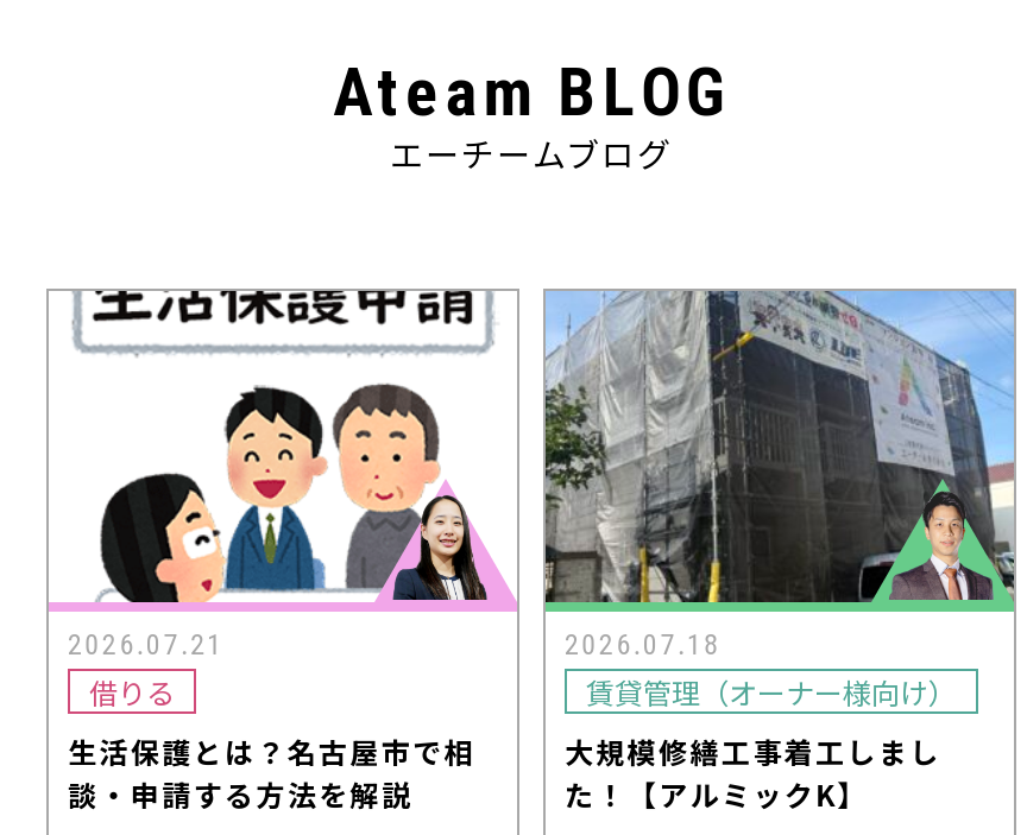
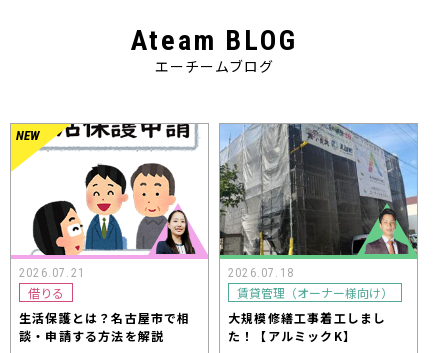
[49,289,189,403] [image] -> [10,123,70,172] [image]

